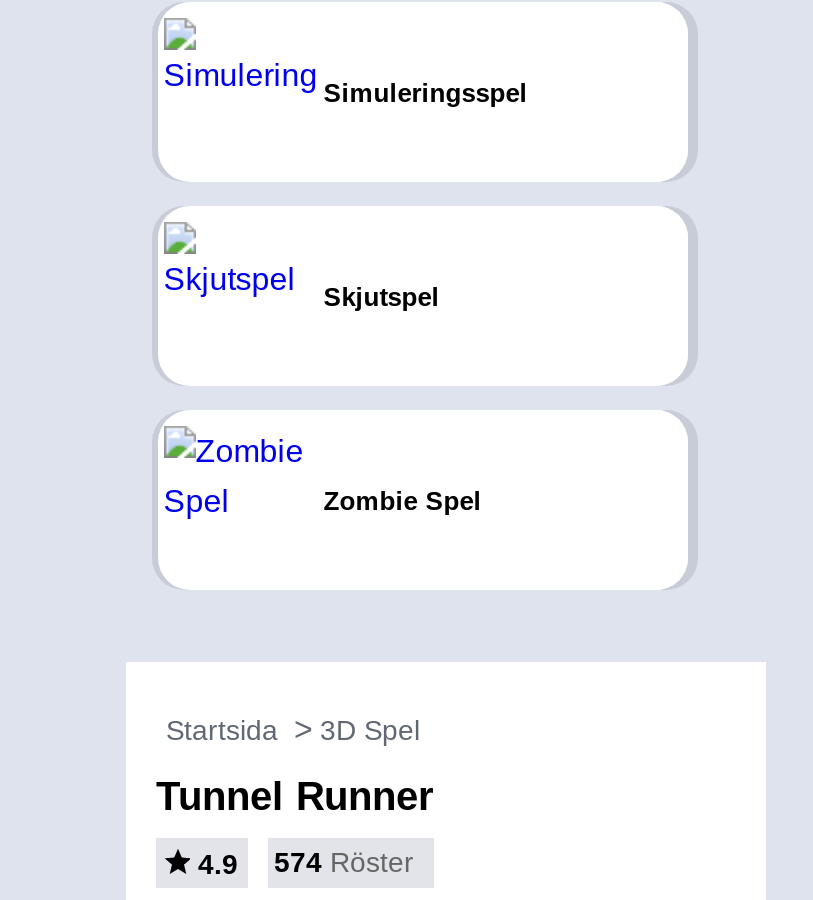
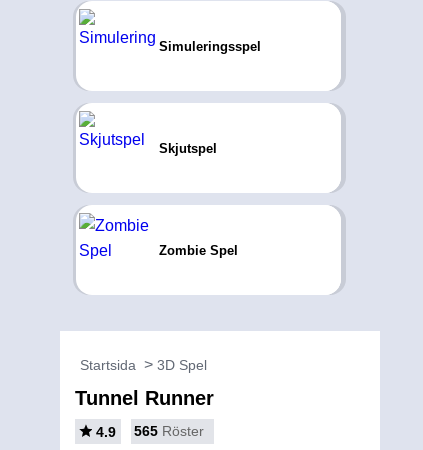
[198,846,414,880] 4.9 574 Röster -> [96,423,204,440] 4.9 565 Röster

